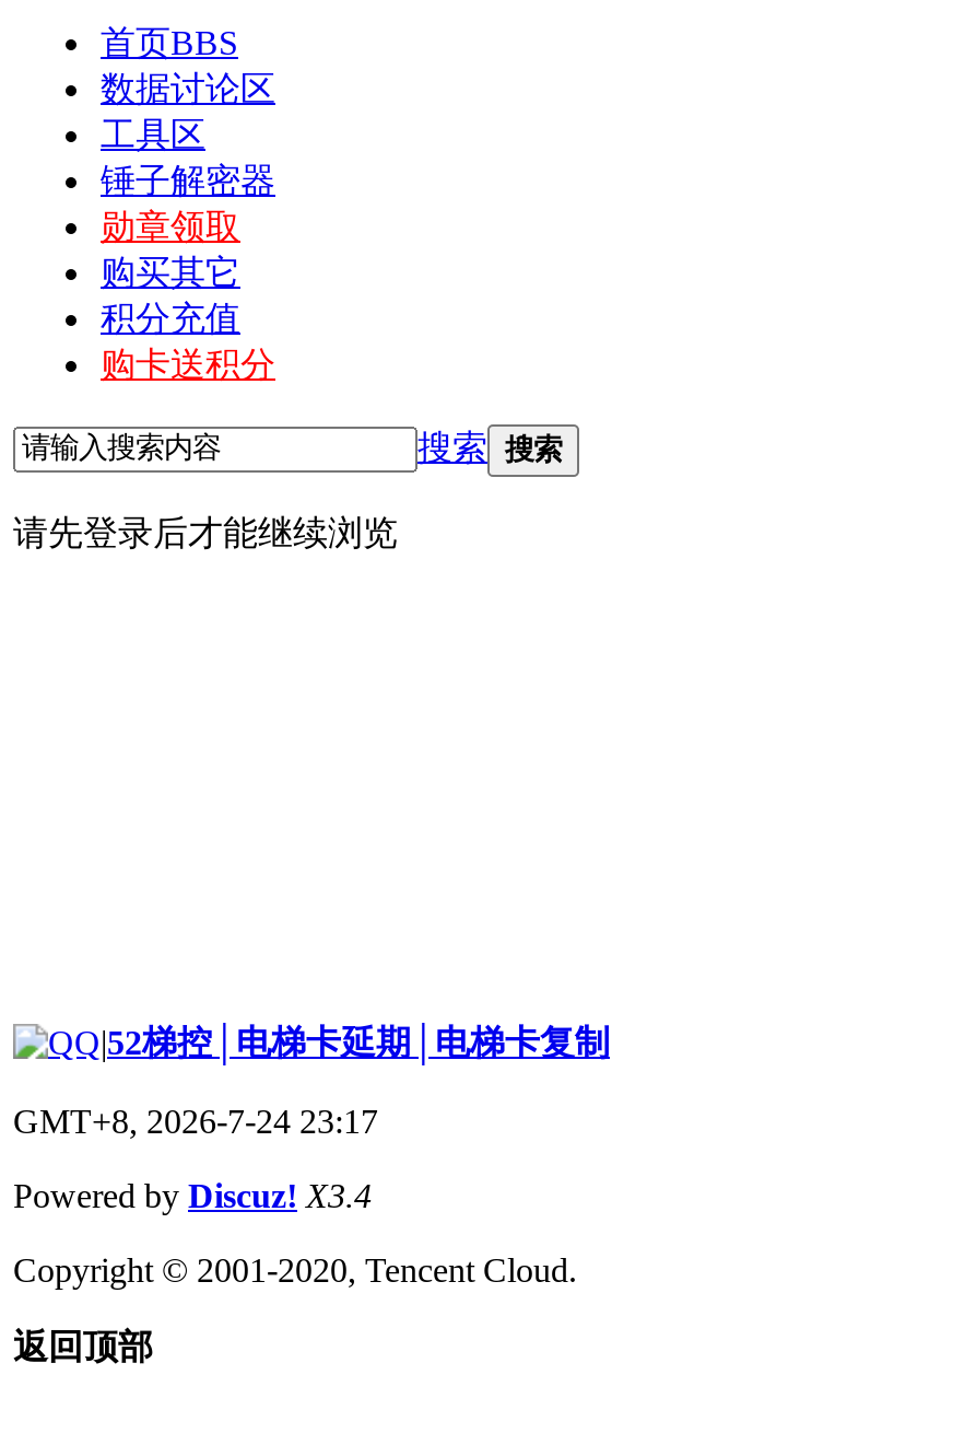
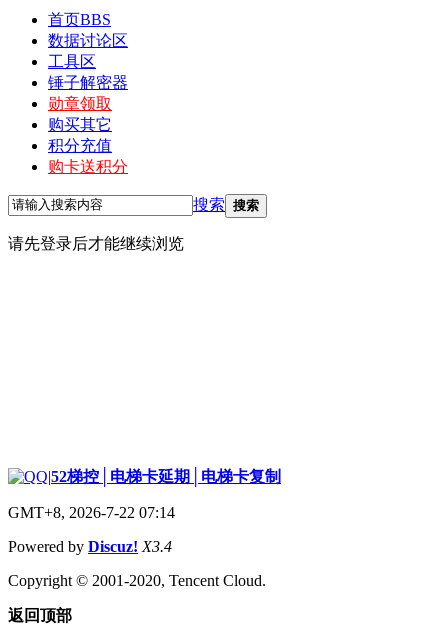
[13,1102,378,1139] GMT+8, 2026-7-24 23:17 -> [8,504,175,521] GMT+8, 2026-7-22 07:14

